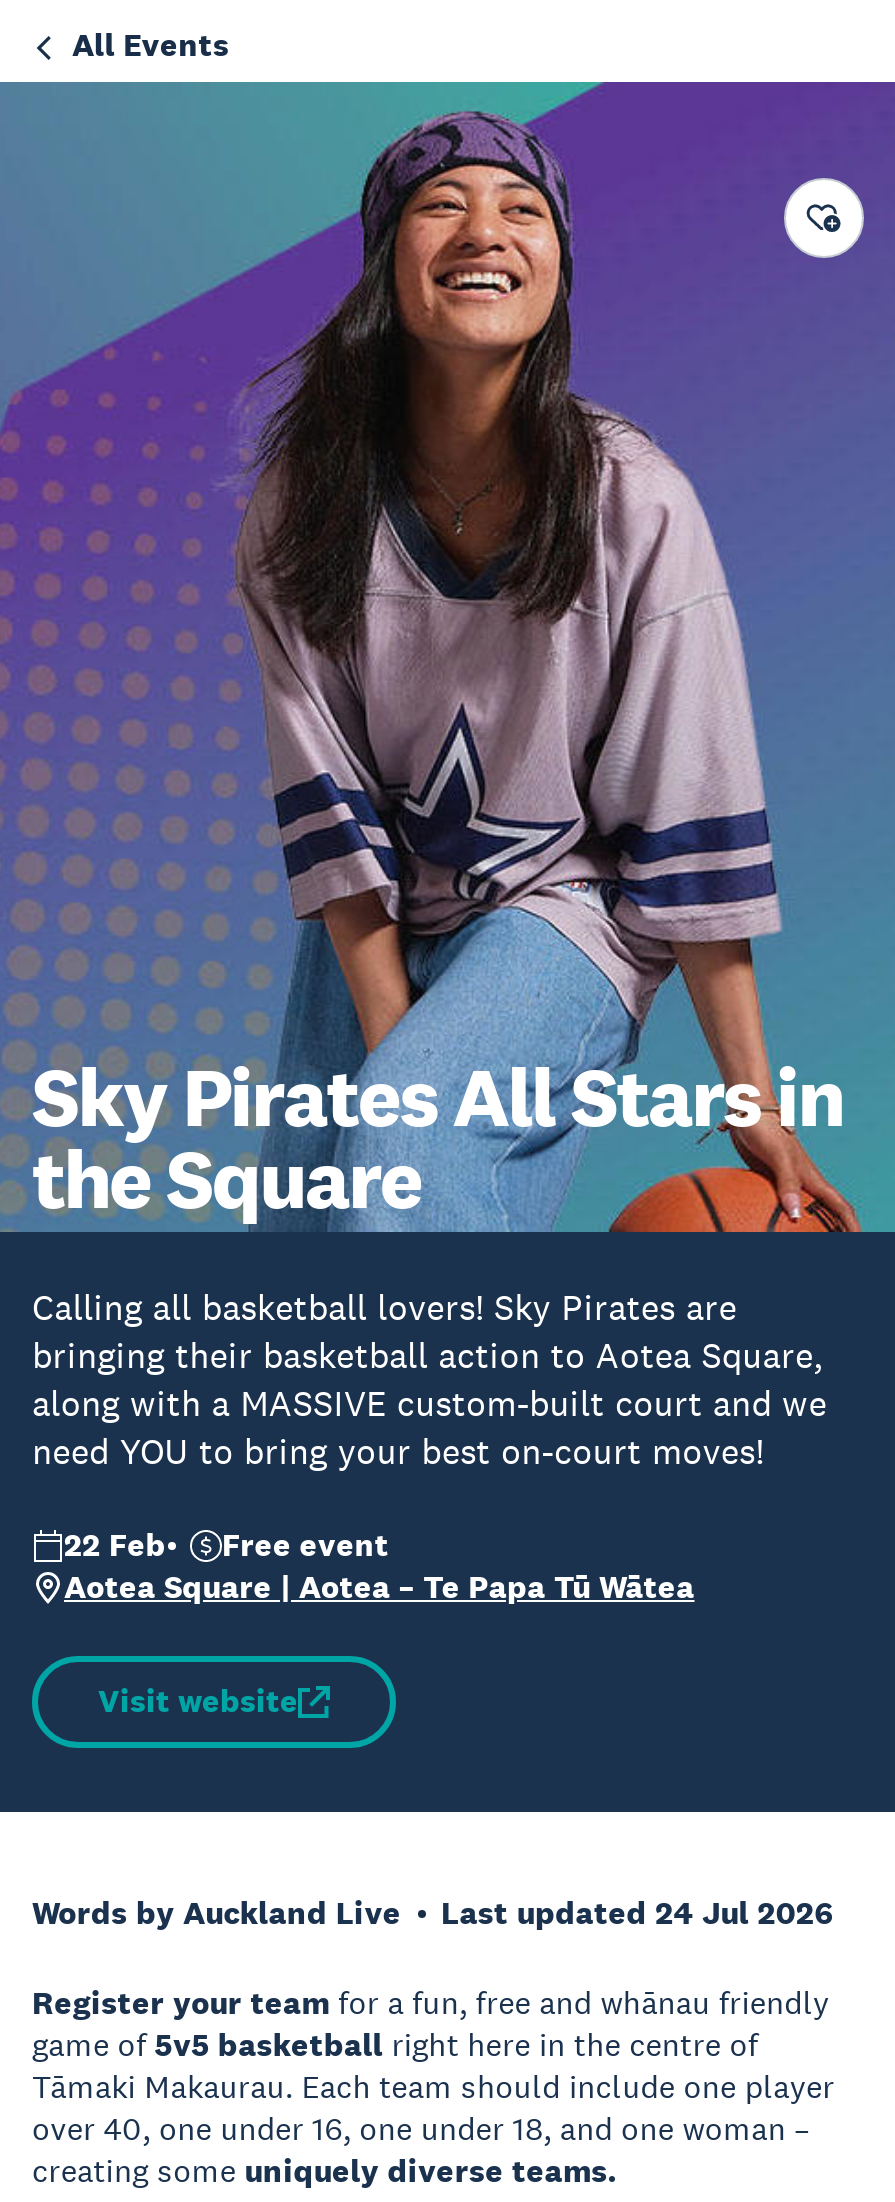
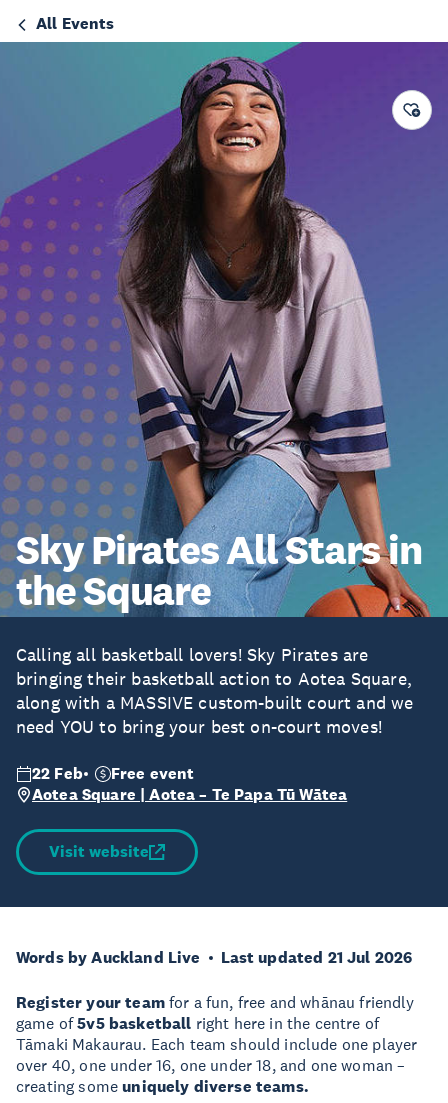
[441,1892,833,1934] Last updated 24 Jul 2026 -> [220,947,412,968] Last updated 21 Jul 2026

